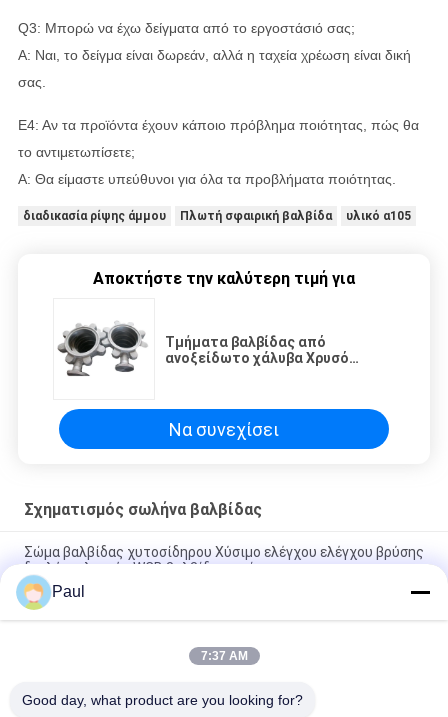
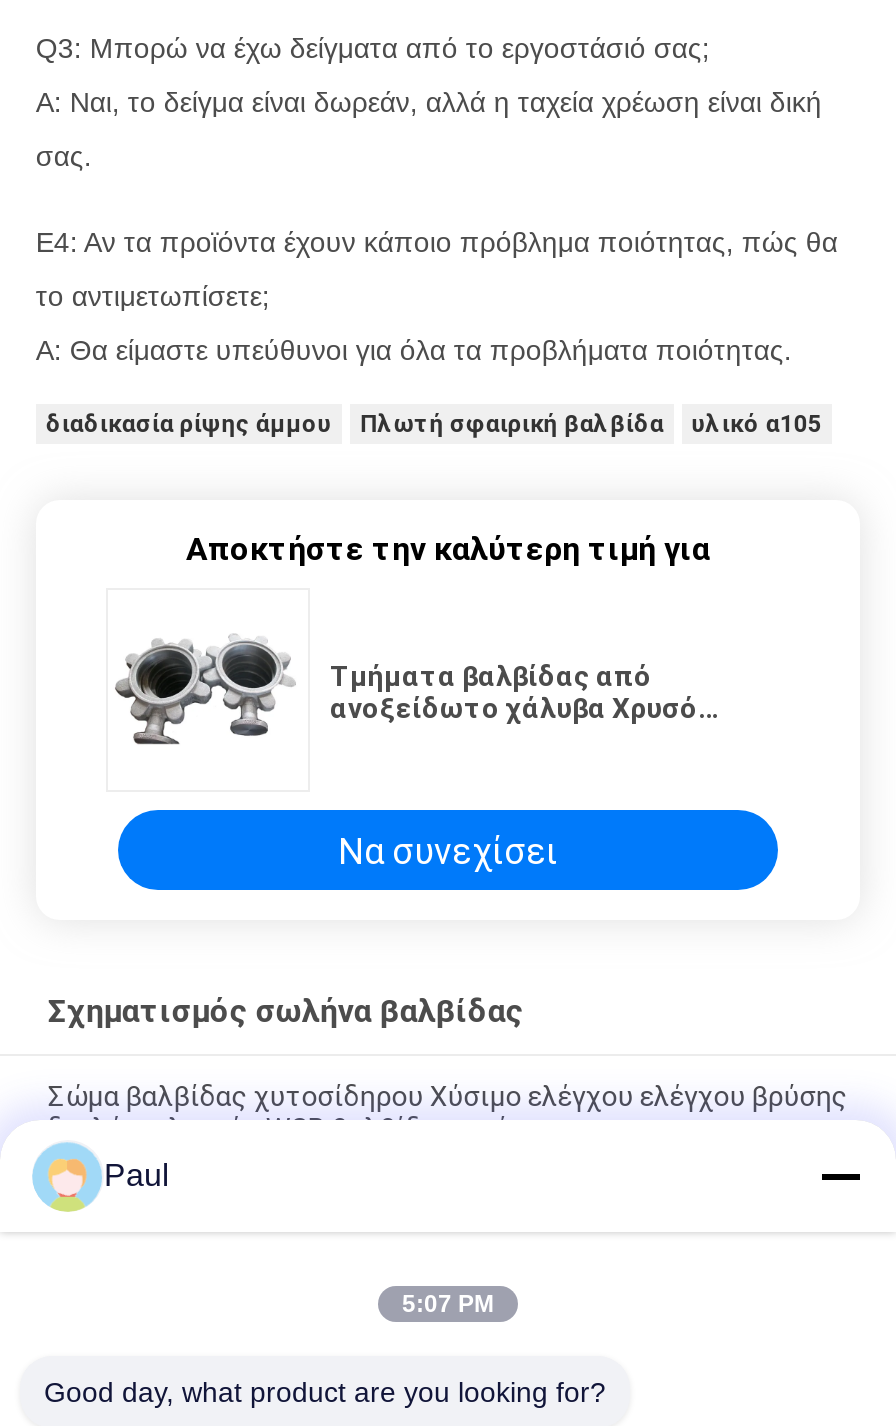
[200,649,247,663] 7:37 AM -> [402,1290,494,1318] 5:07 PM

